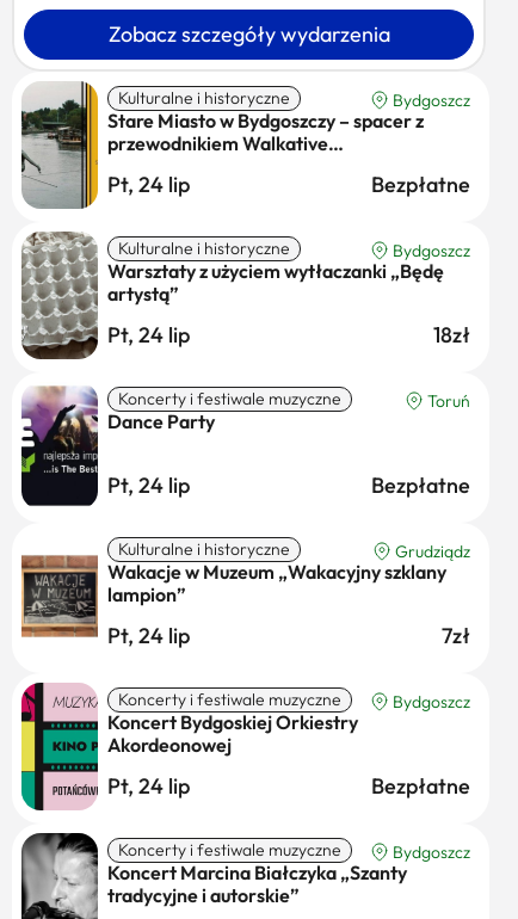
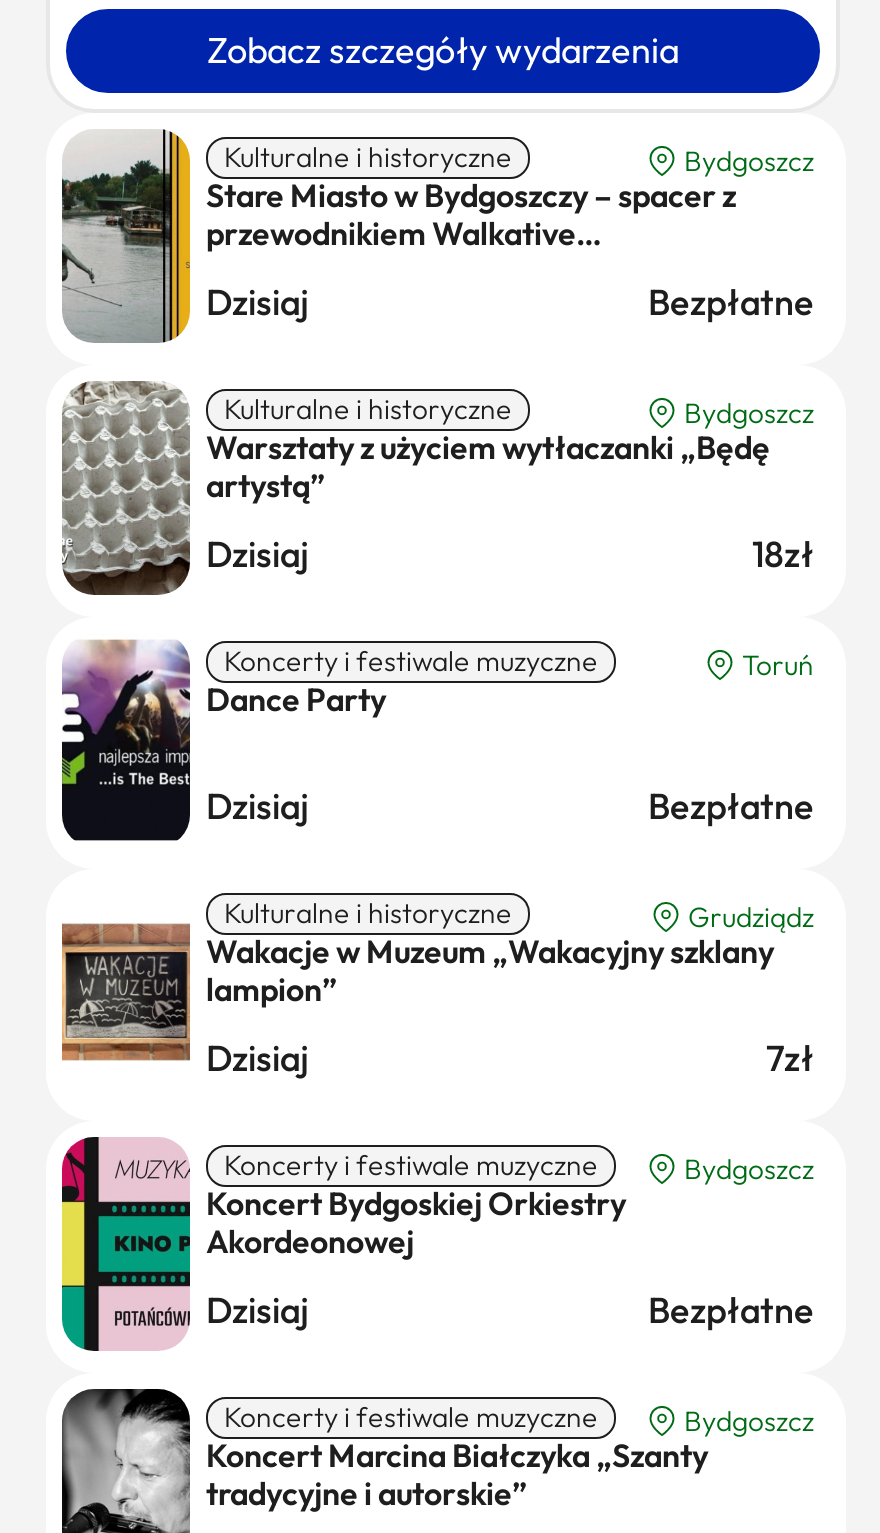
[107,171,190,198] Pt, 24 lip -> [206,279,308,325] Dzisiaj
[107,321,190,349] Pt, 24 lip -> [206,531,308,577] Dzisiaj
[107,472,190,499] Pt, 24 lip -> [206,783,308,829] Dzisiaj
[107,622,190,649] Pt, 24 lip -> [206,1035,308,1081] Dzisiaj
[107,772,190,800] Pt, 24 lip -> [206,1287,308,1333] Dzisiaj

